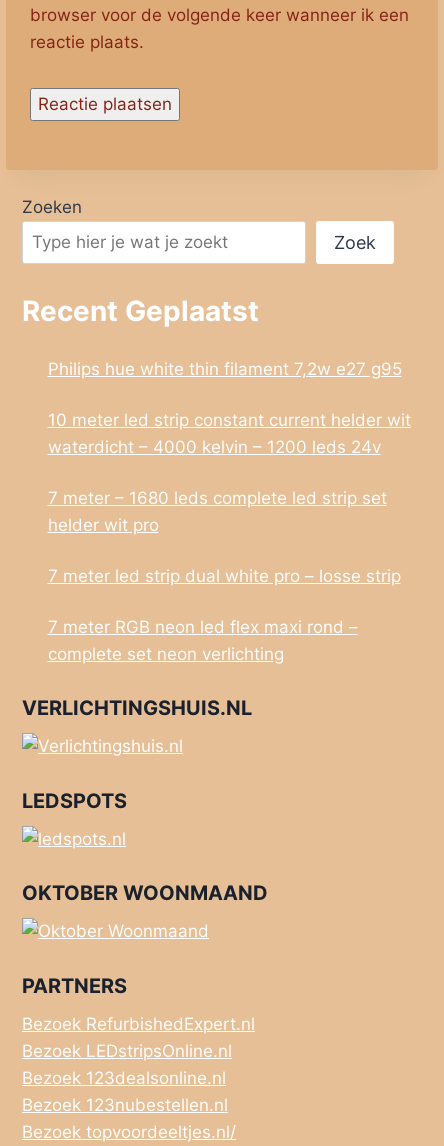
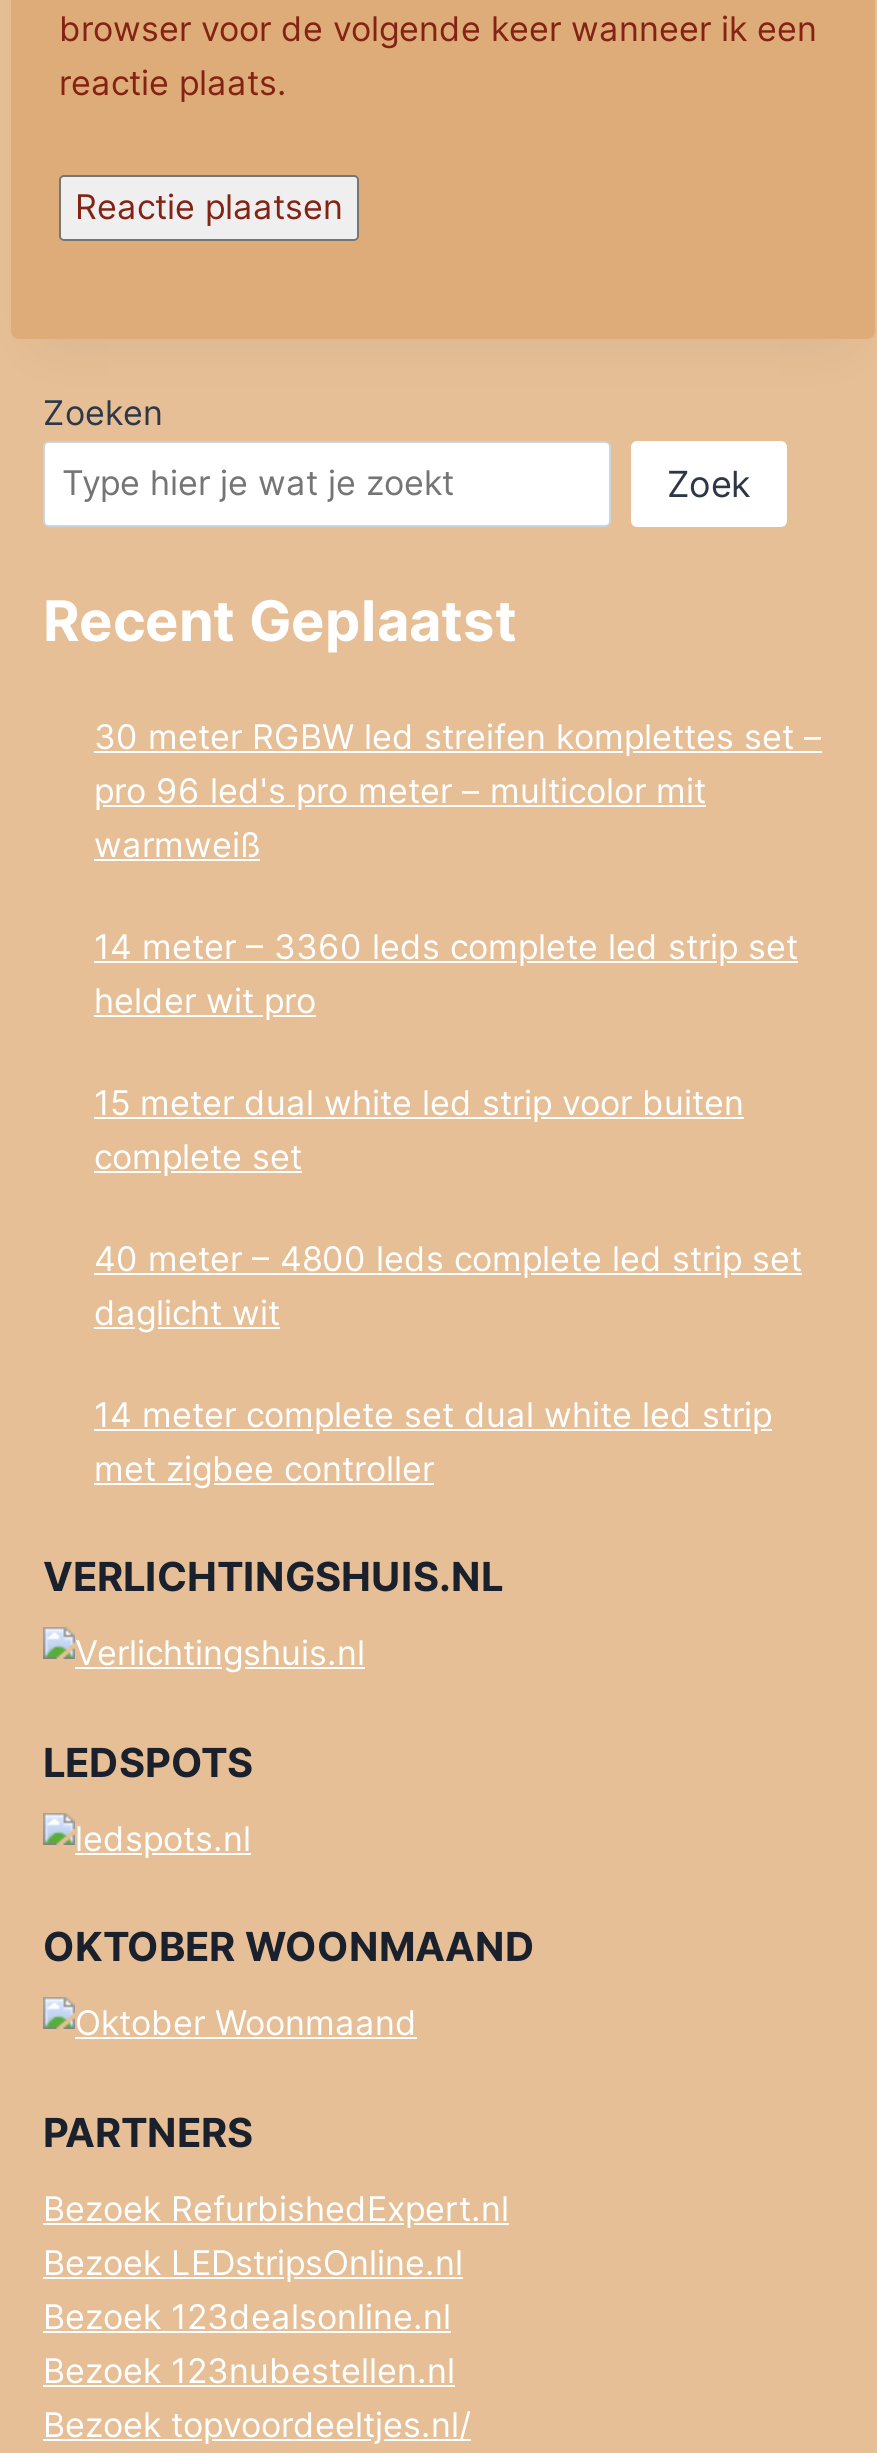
[47,358,410,507] Philips hue white thin filament 7,2w e27 g95 | 10 meter led strip constant current helder wit | waterdicht – 4000 kelvin – 1200 leds 24v | 7 meter – 1680 leds complete led strip set -> [94,716,822,966] 30 meter RGBW led streifen komplettes set – | pro 96 led's pro meter – multicolor mit | warmweiß | 14 meter – 3360 leds complete led strip set
moved [47,514,158,534] -> [94,980,316,1020]: helder wit pro
[47,565,400,663] 7 meter led strip dual white pro – losse strip | 7 meter RGB neon led flex maxi rond – | complete set neon verlichting -> [94,1082,802,1488] 15 meter dual white led strip voor buiten | complete set | 40 meter – 4800 leds complete led strip set | daglicht wit | 14 meter complete set dual white led strip | met zigbee controller

